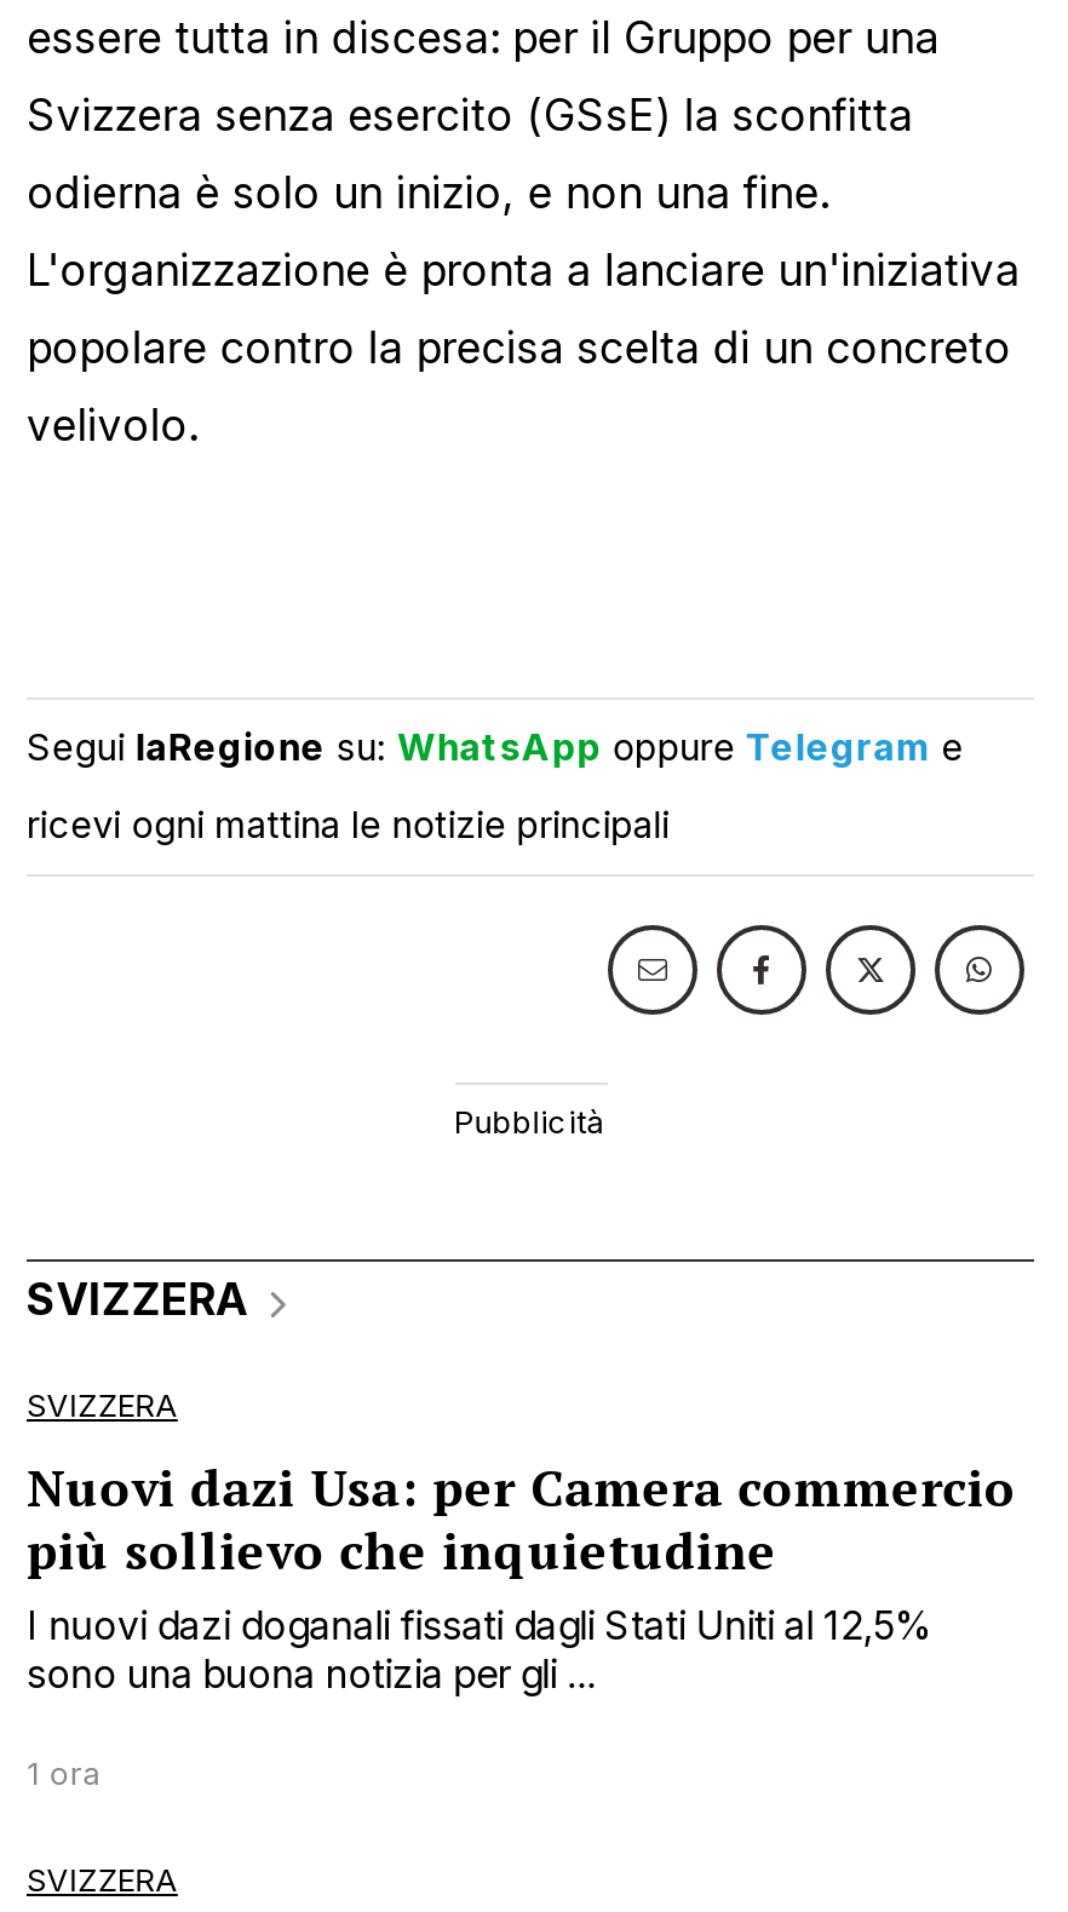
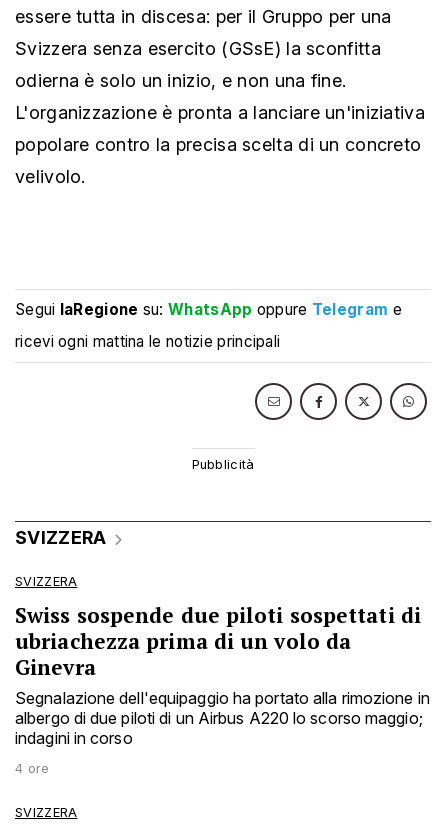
[27,1454,1016,1699] Nuovi dazi Usa: per Camera commercio | più sollievo che inquietudine | I nuovi dazi doganali fissati dagli Stati Uniti al 12,5% | sono una buona notizia per gli ... -> [15,601,430,748] Swiss sospende due piloti sospettati di | ubriachezza prima di un volo da | Ginevra | Segnalazione dell'equipaggio ha portato alla rimozione in | albergo di due piloti di un Airbus A220 lo scorso maggio; | indagini in corso
[27,1757,103,1793] 1 ora -> [15,761,49,776] 4 ore

